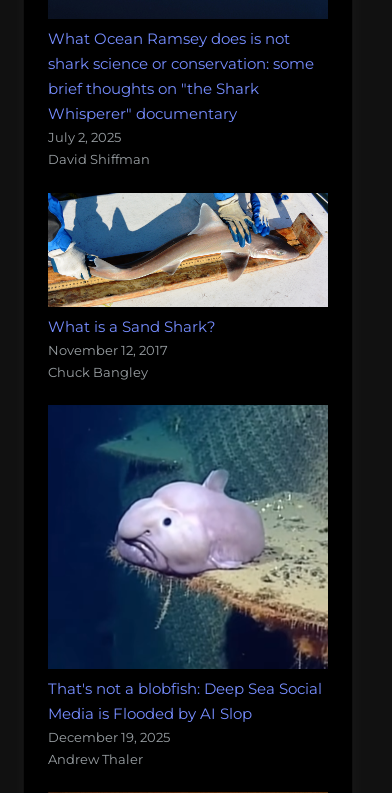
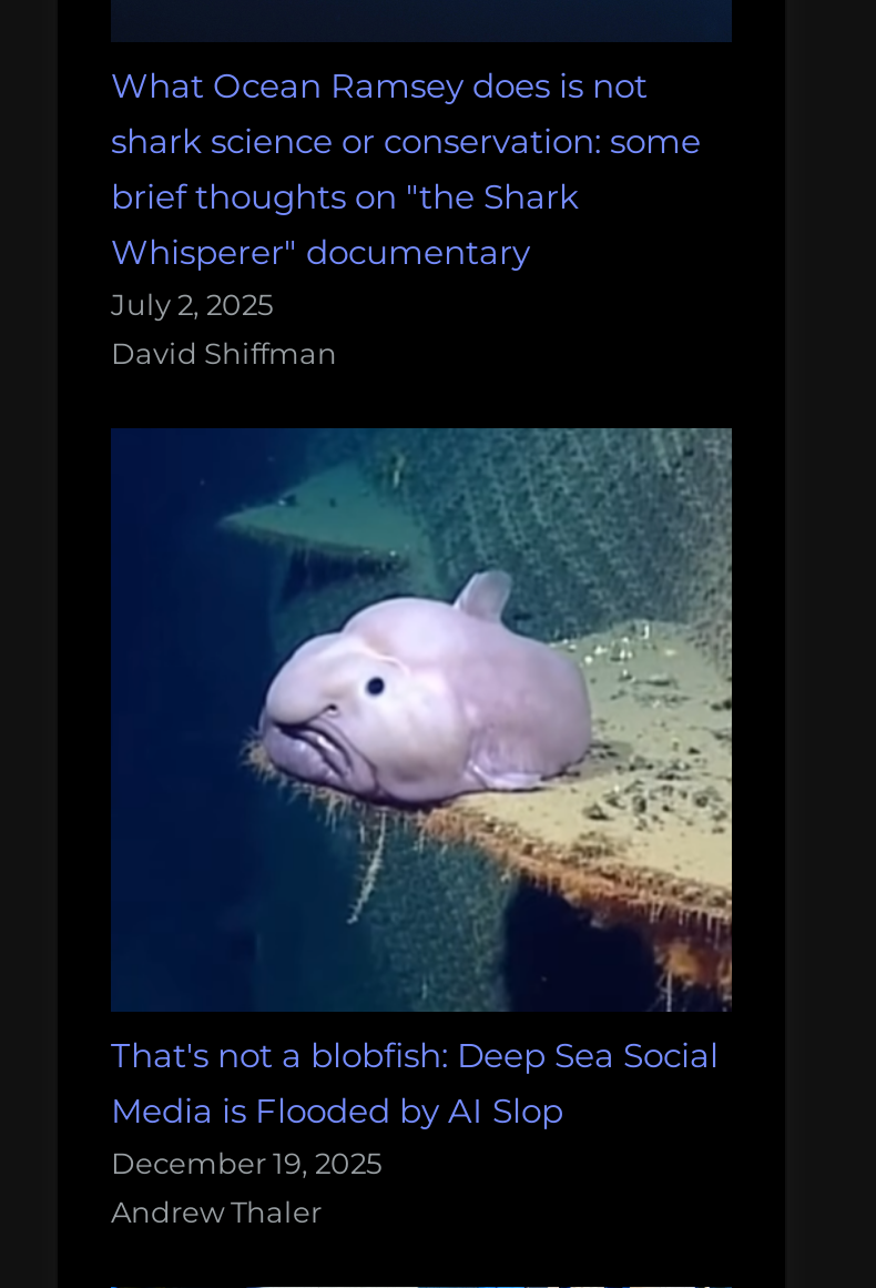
[47,192,328,380] [image] | What is a Sand Shark? | November 12, 2017 | Chuck Bangley -> none

